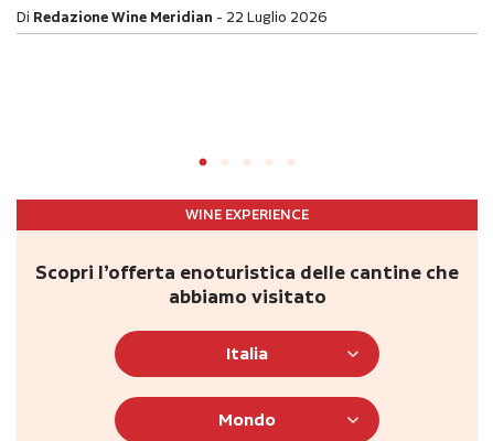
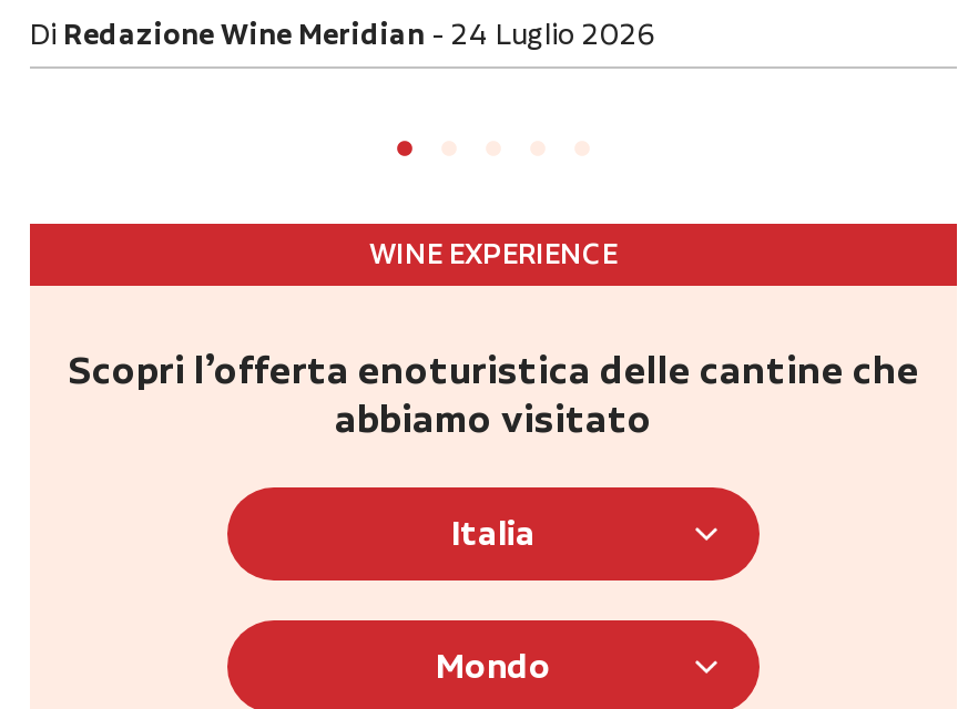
[17,8,328,29] Di Redazione Wine Meridian 22 Luglio 2026 -> [30,16,658,58] Di Redazione Wine Meridian 24 Luglio 2026

